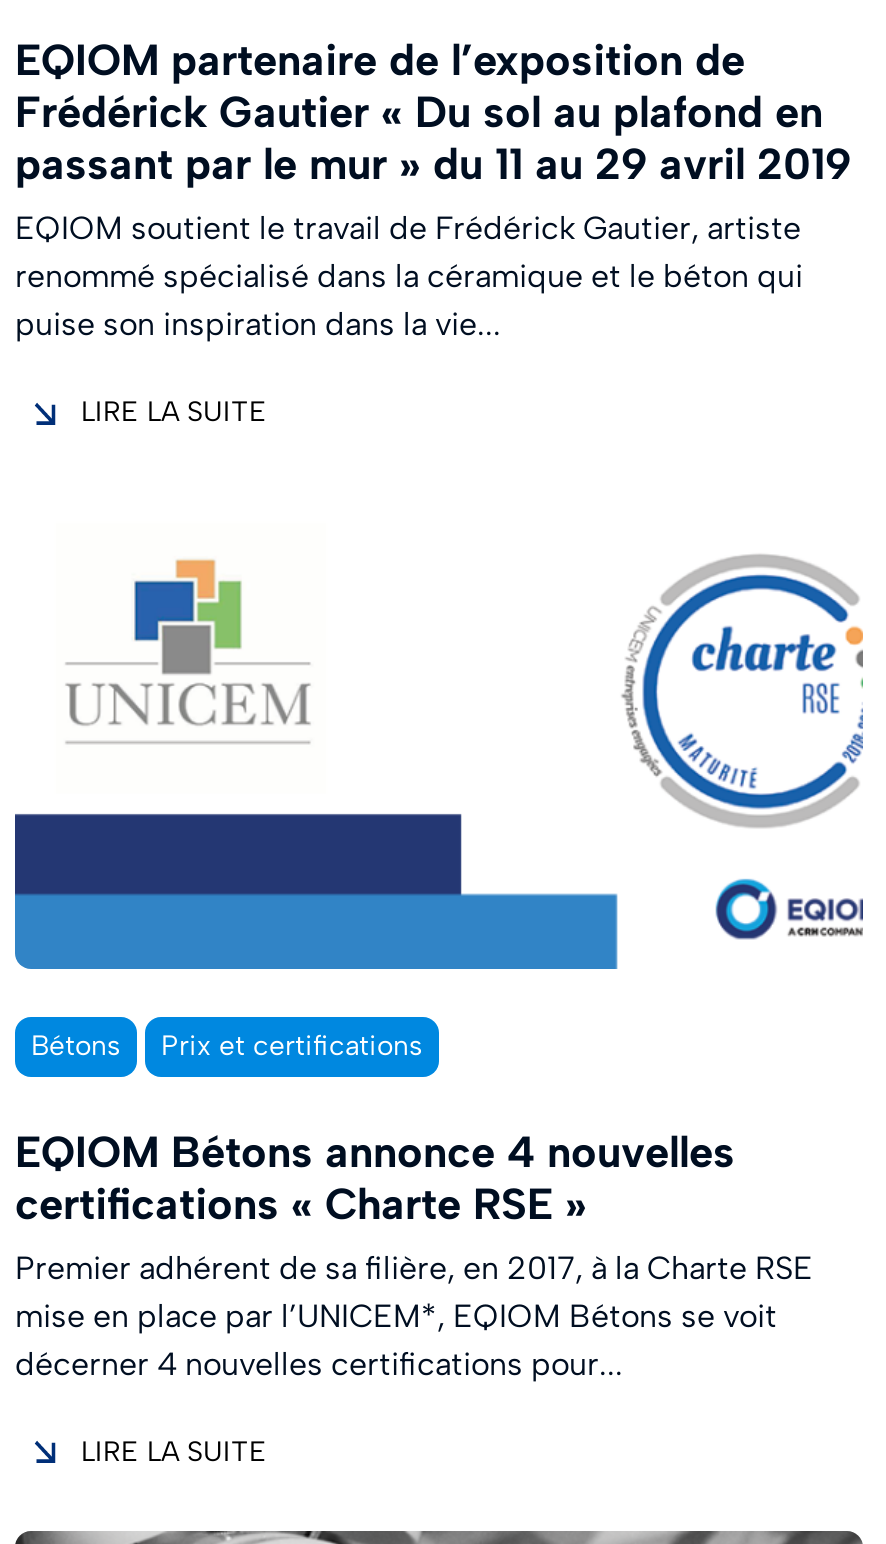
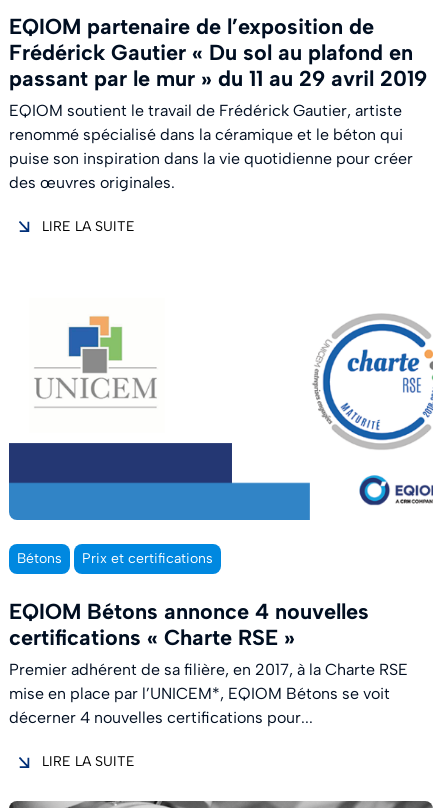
[15,305,501,343] puise son inspiration dans la vie... -> [9,149,413,192] puise son inspiration dans la vie quotidienne pour créer | des œuvres originales.

